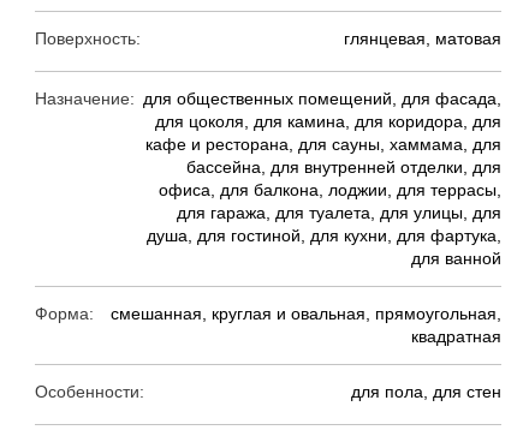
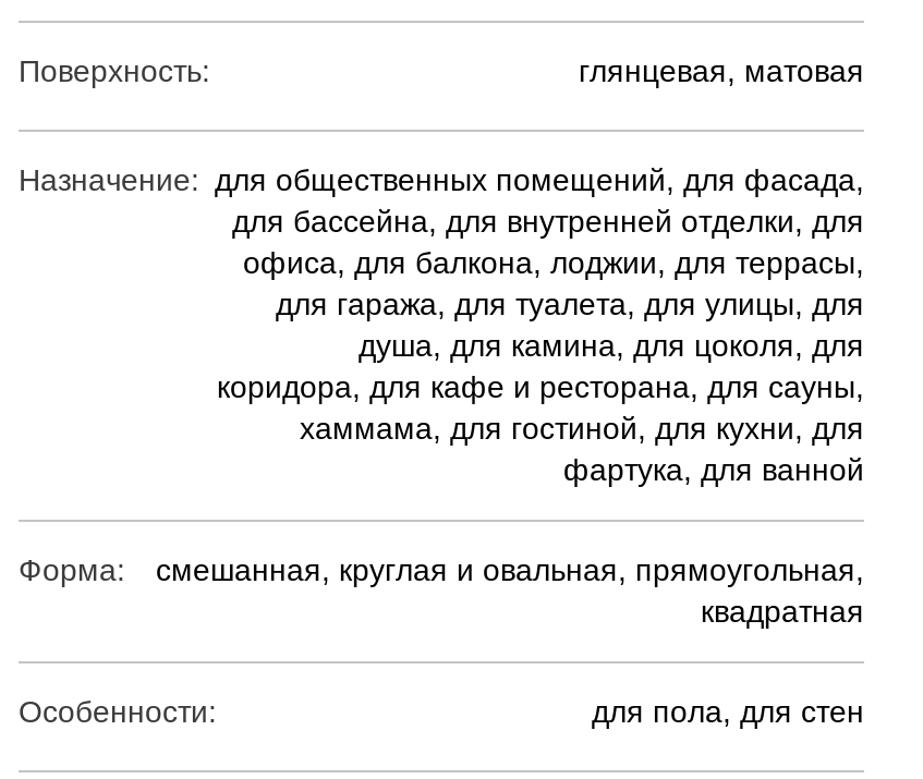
[145,111,501,176] для цоколя, для камина, для коридора, для | кафе и ресторана, для сауны, хаммама, для | бассейна, для внутренней отделки, для -> [232,203,864,238] для бассейна, для внутренней отделки, для
moved [159,180,501,222] -> [243,244,864,320]: офиса, для балкона, лоджии, для террасы, | для гаража, для туалета, для улицы, для
[147,225,501,267] душа, для гостиной, для кухни, для фартука, | для ванной -> [217,327,864,486] душа, для камина, для цоколя, для | коридора, для кафе и ресторана, для сауны, | хаммама, для гостиной, для кухни, для | фартука, для ванной

